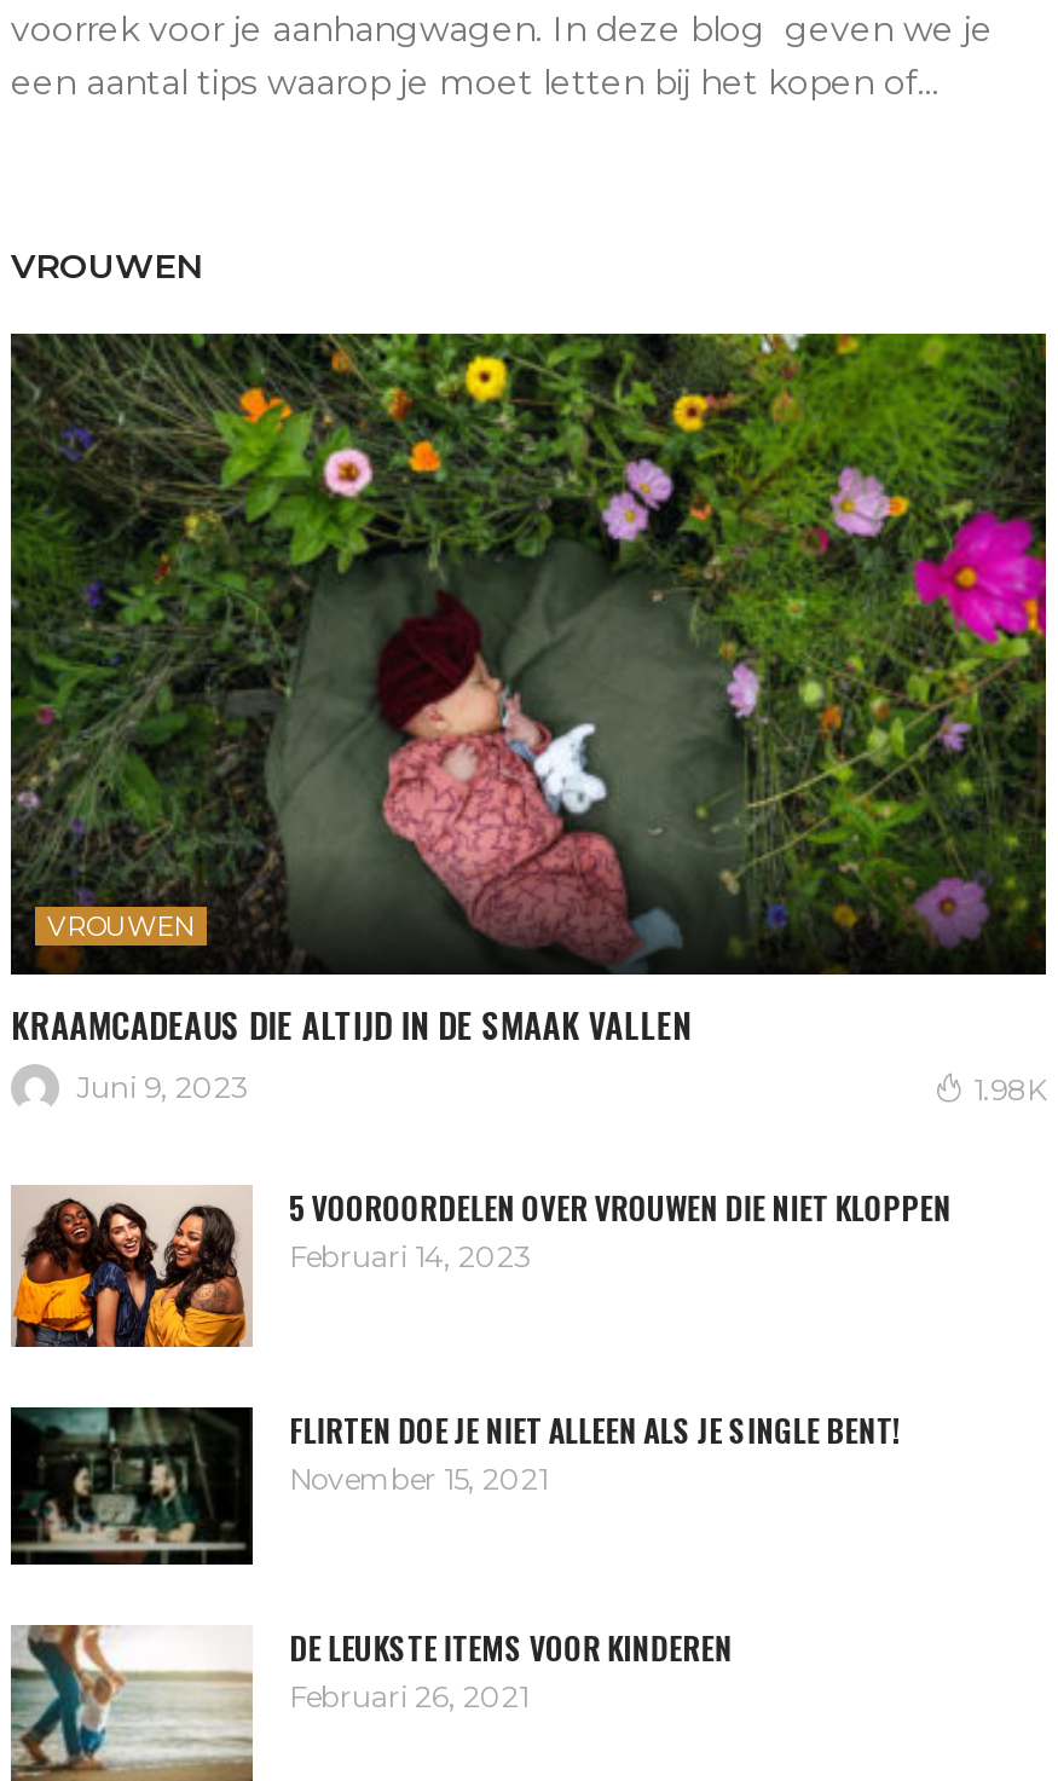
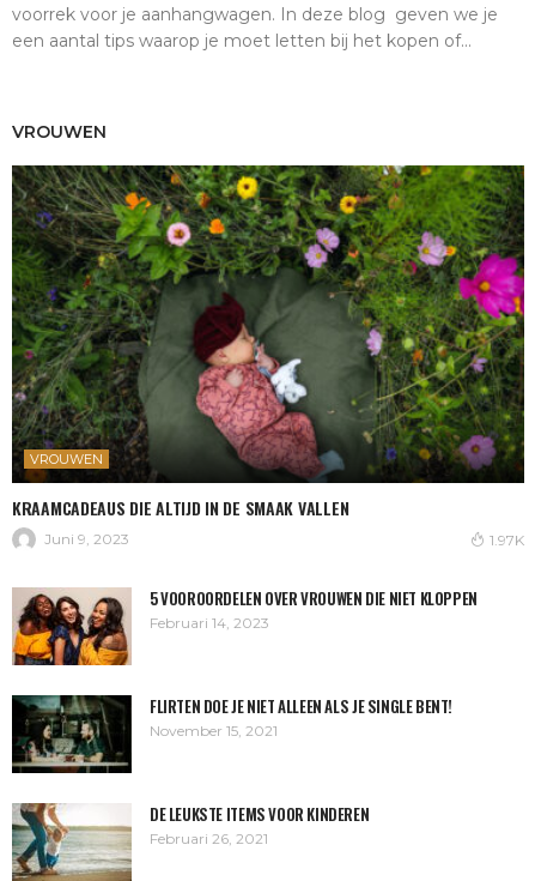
[973,1070,1046,1107] 1.98K -> [490,531,524,548] 1.97K

